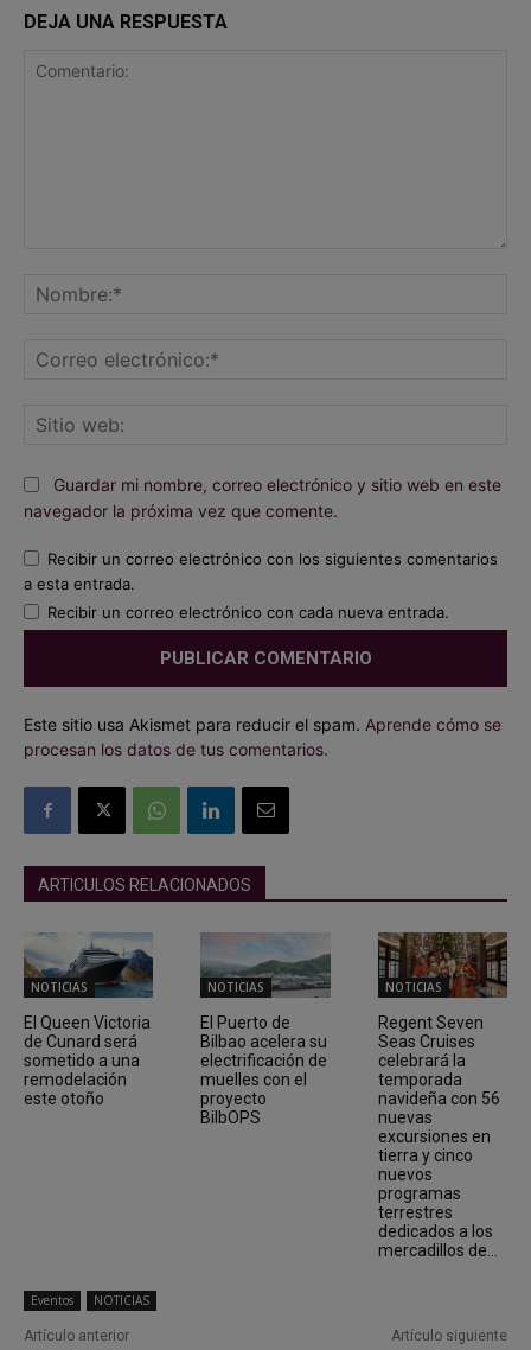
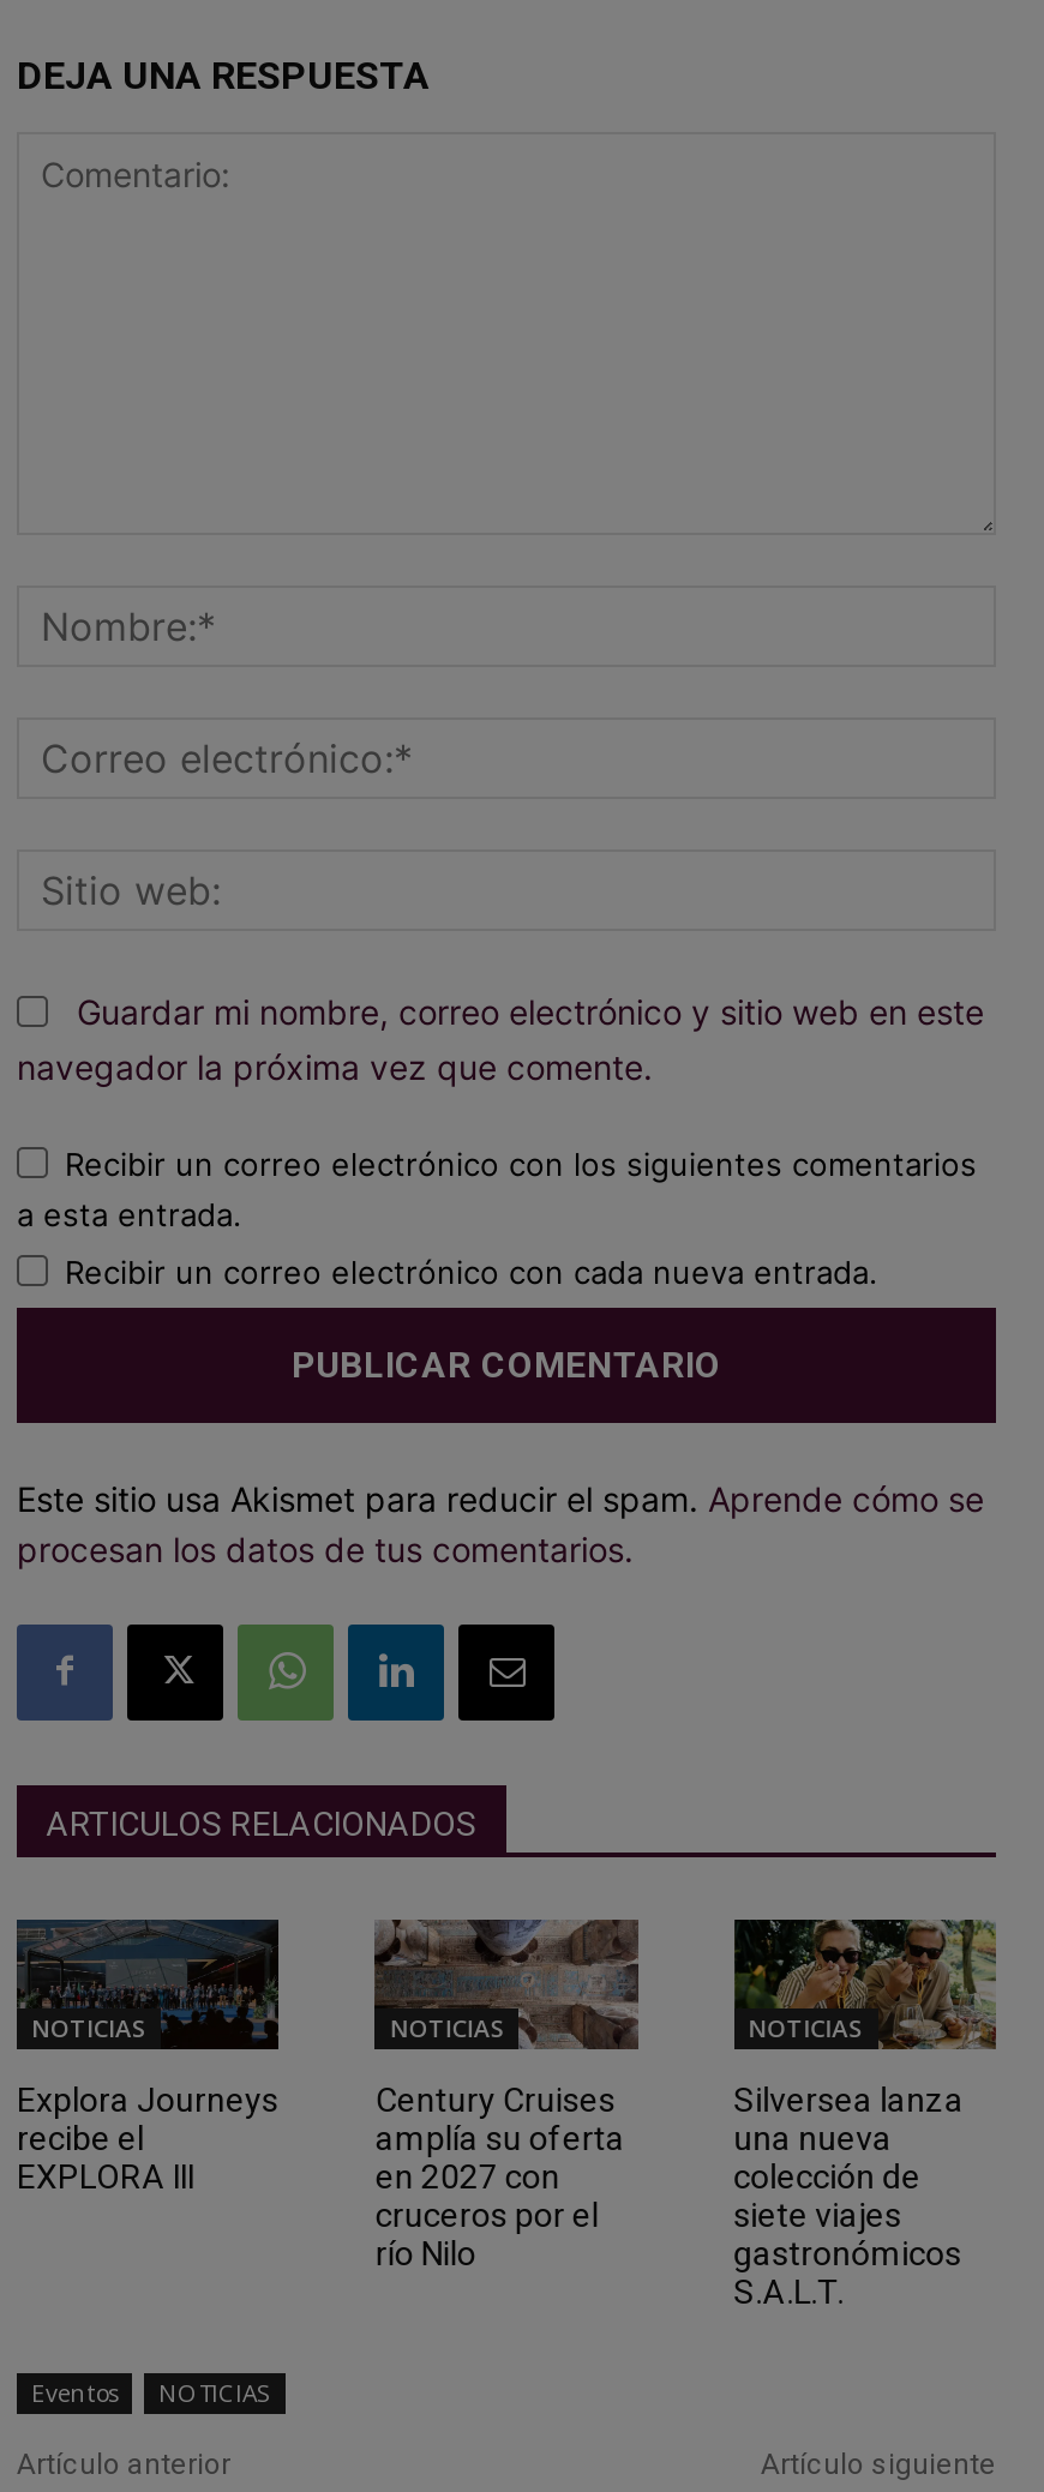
[23,932,154,1108] [image] | El Queen Victoria | de Cunard será | sometido a una | remodelación | este otoño -> [14,1917,281,2196] [image] | Explora Journeys | recibe el | EXPLORA III
[200,935,331,1127] [image] | El Puerto de | Bilbao acelera su | electrificación de | muelles con el | proyecto | BilbOPS -> [372,1920,641,2273] [image] | Century Cruises | amplía su oferta | en 2027 con | cruceros por el | río Nilo
[377,931,508,1260] [image] | Regent Seven | Seas Cruises | celebrará la | temporada | navideña con 56 | nuevas | excursiones en | tierra y cinco | nuevos | programas | terrestres | dedicados a los | mercadillos de... -> [734,1917,996,2311] [image] | Silversea lanza | una nueva | colección de | siete viajes | gastronómicos | S.A.L.T.

